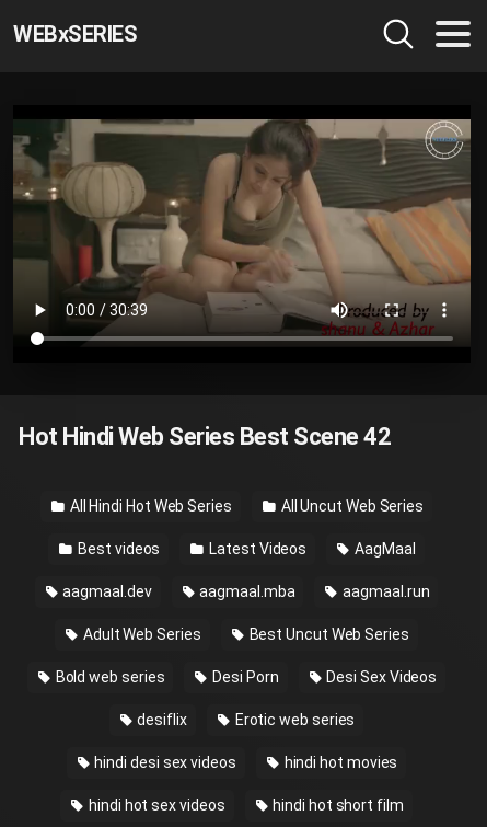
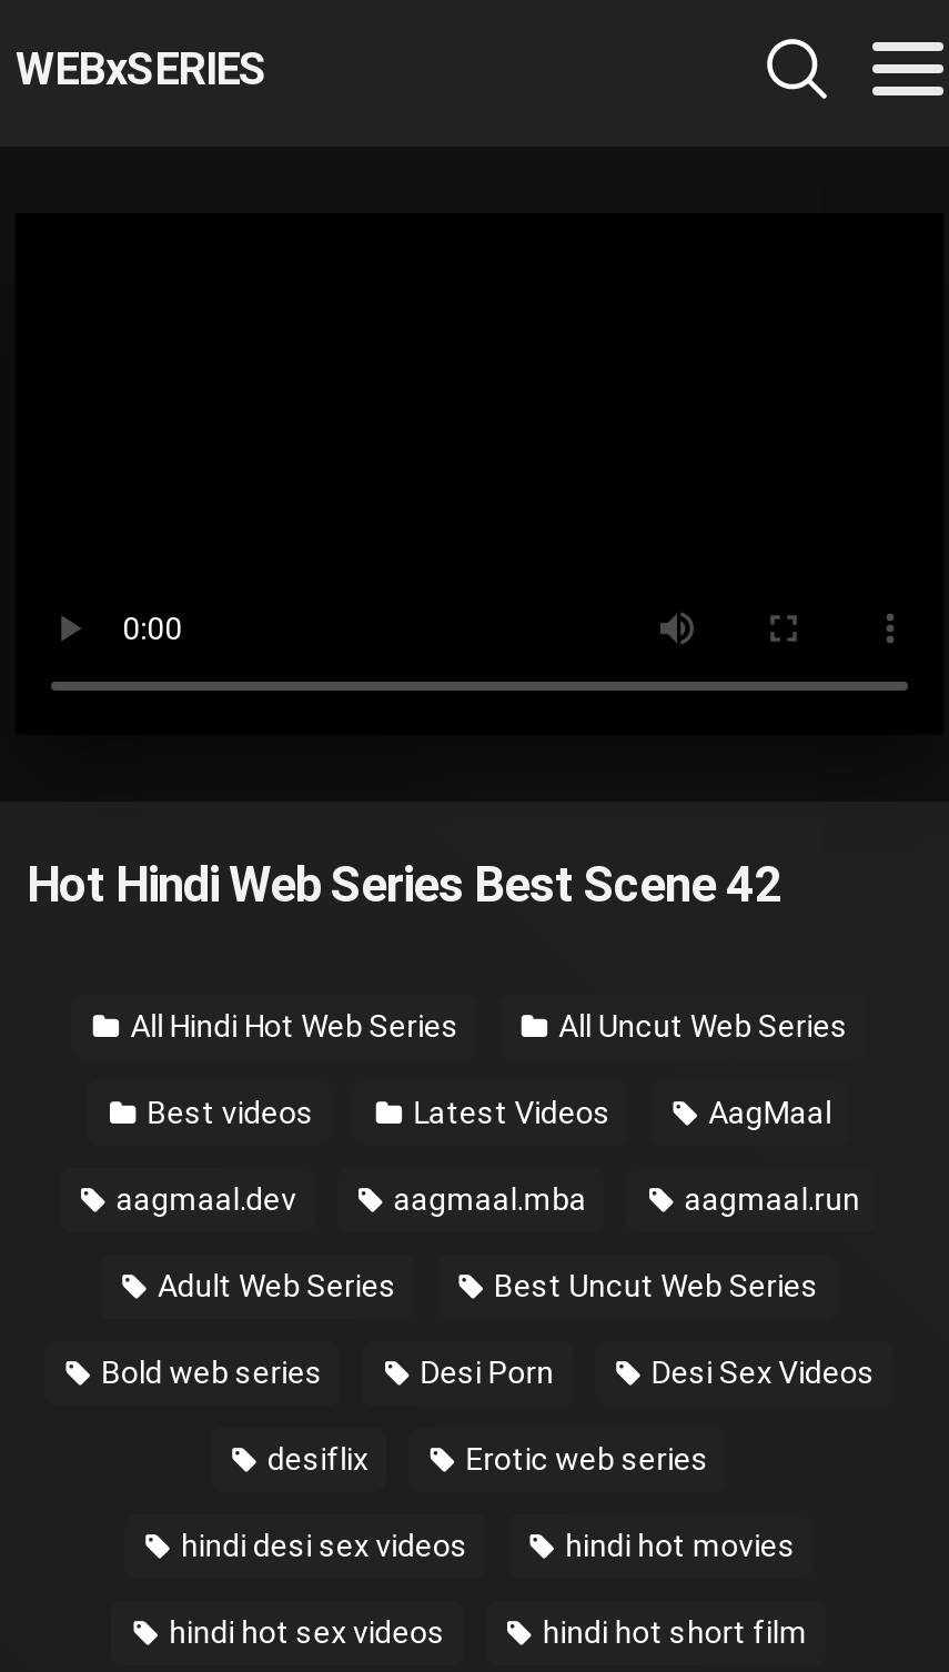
[13,118,472,346] [image] -> none

